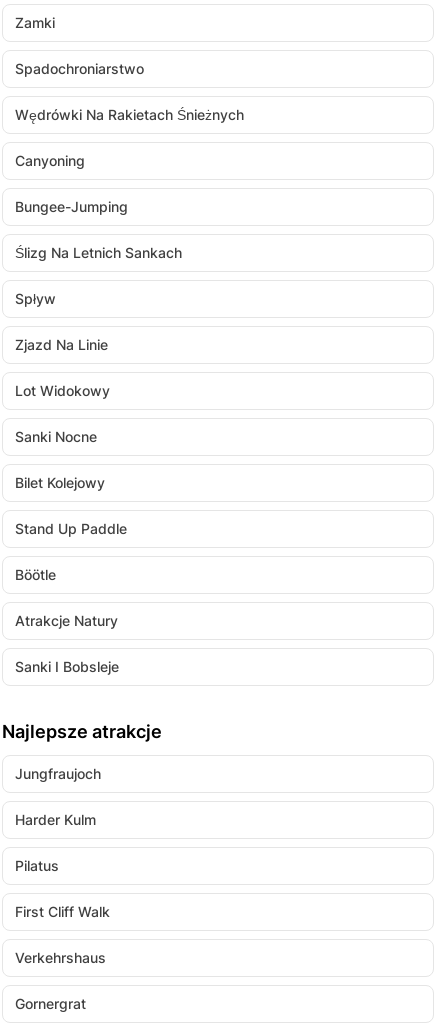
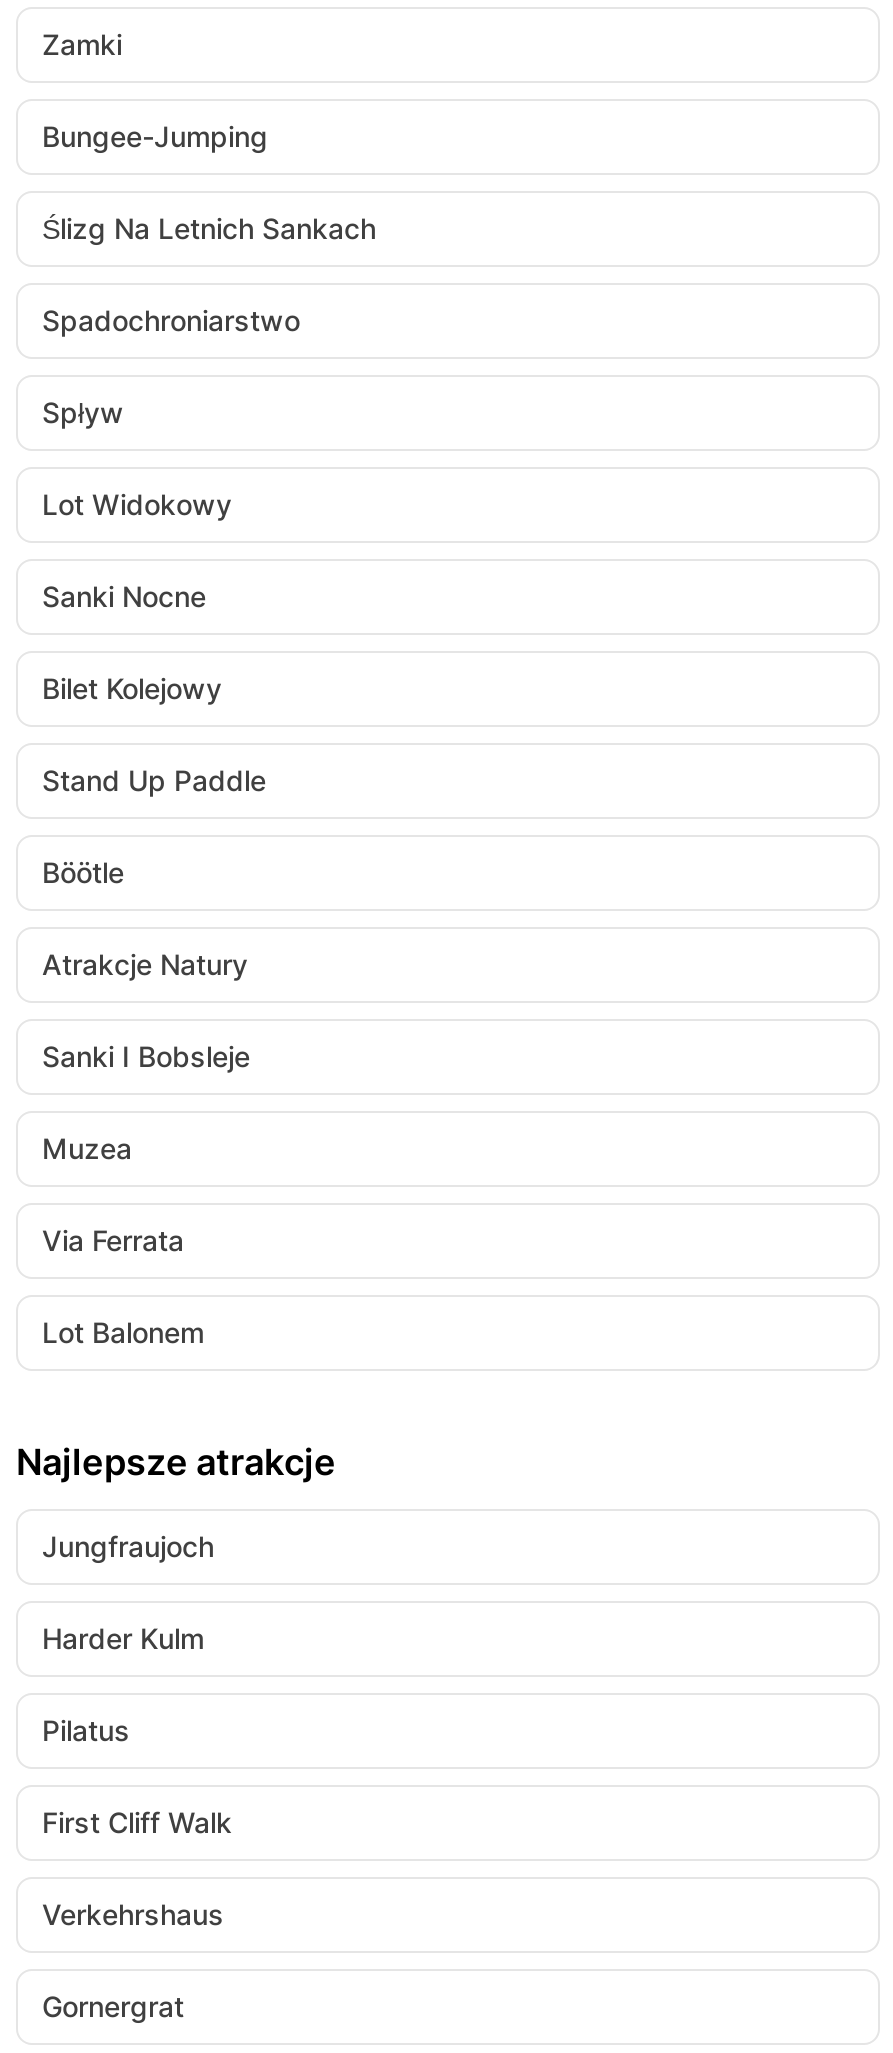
moved [15,60,144,77] -> [42,303,300,337]: Spadochroniarstwo
[15,106,244,169] Wędrówki Na Rakietach Śnieżnych | Canyoning -> none
moved [15,198,182,261] -> [42,119,376,245]: Bungee-Jumping | Ślizg Na Letnich Sankach
moved [15,290,56,307] -> [42,395,124,429]: Spływ
[15,336,108,353] Zjazd Na Linie -> none
moved [15,382,127,675] -> [42,487,266,1073]: Lot Widokowy | Sanki Nocne | Bilet Kolejowy | Stand Up Paddle | Böötle | Atrakcje Natury | Sanki I Bobsleje
none -> [42,1131,204,1349] Muzea | Via Ferrata | Lot Balonem

